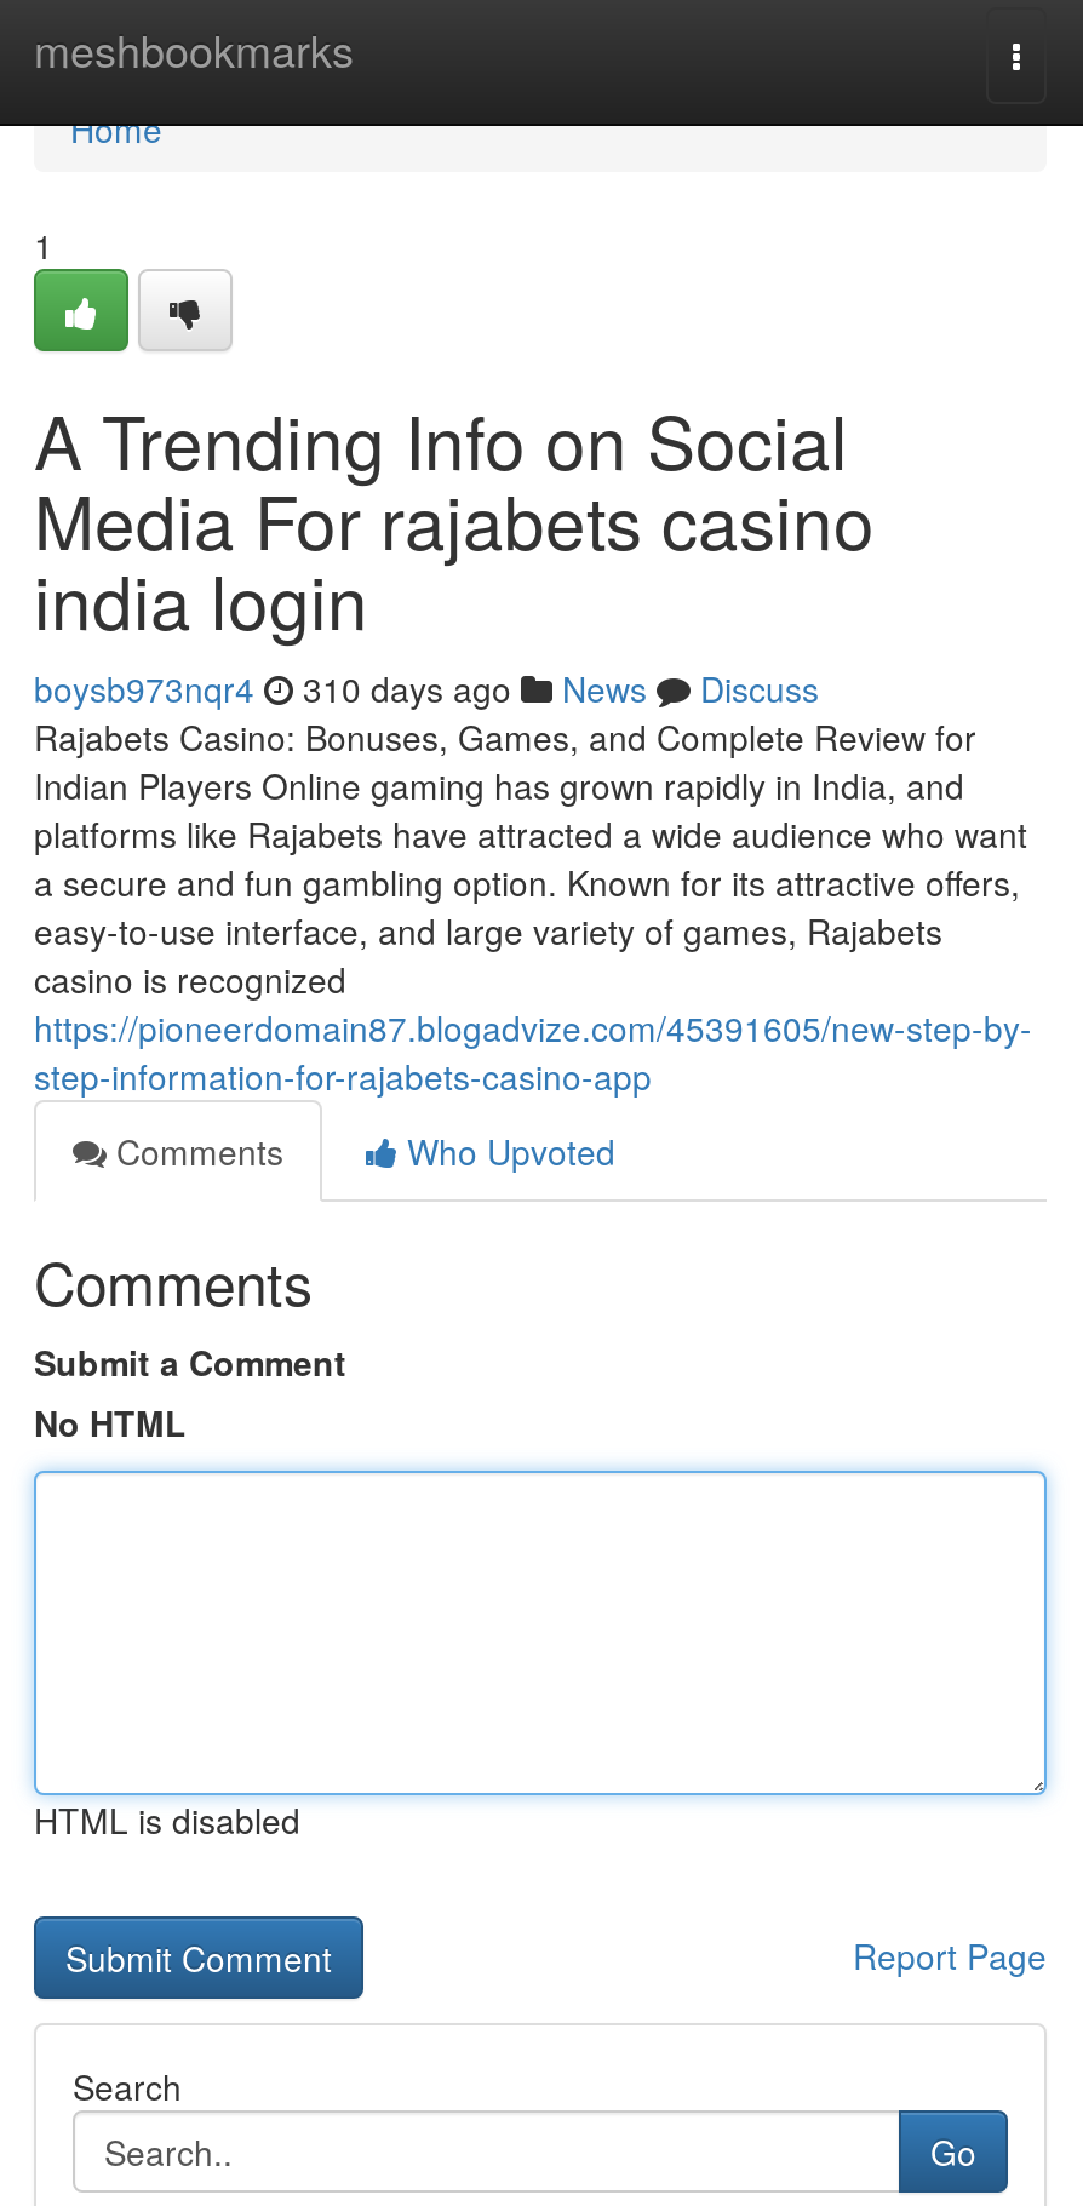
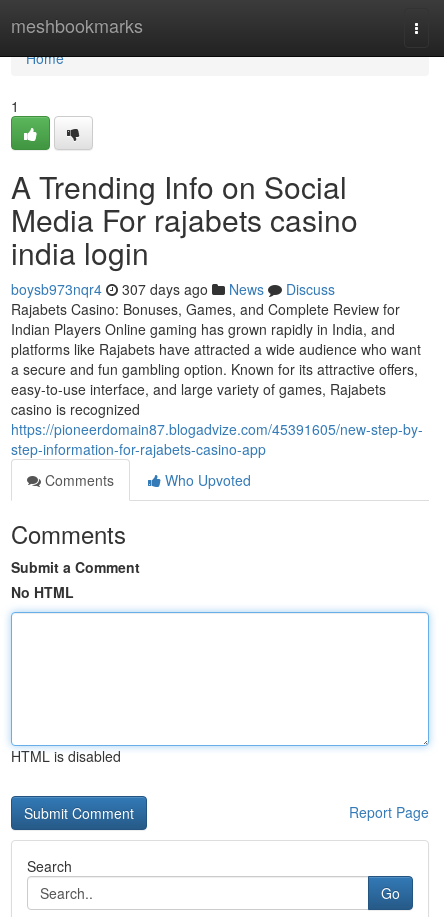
[34,664,819,712] boysb973nqr4 310 days ago News Discuss -> [11,279,335,299] boysb973nqr4 307 days ago News Discuss

